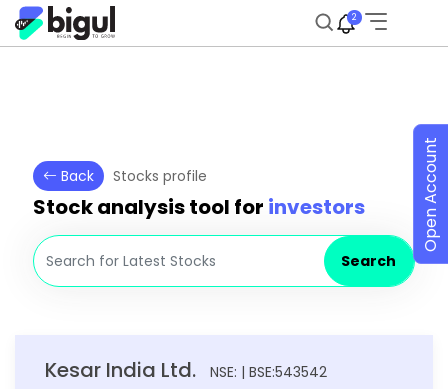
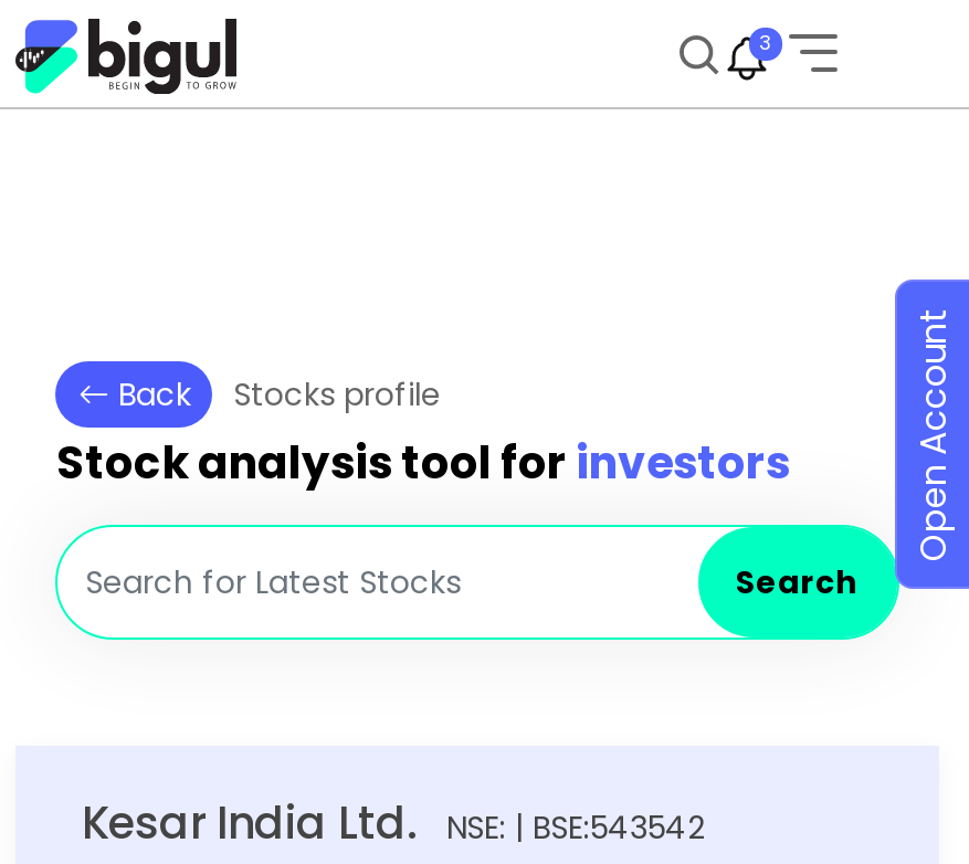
[352,11,357,23] 2 -> [759,30,772,56] 3

